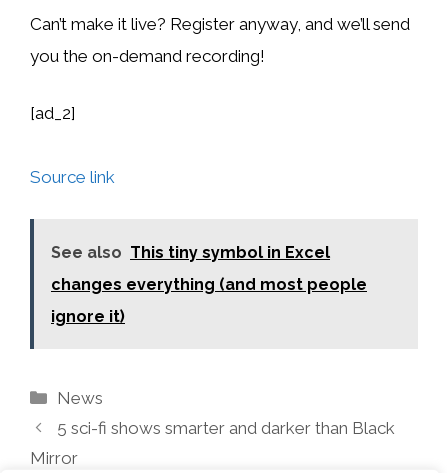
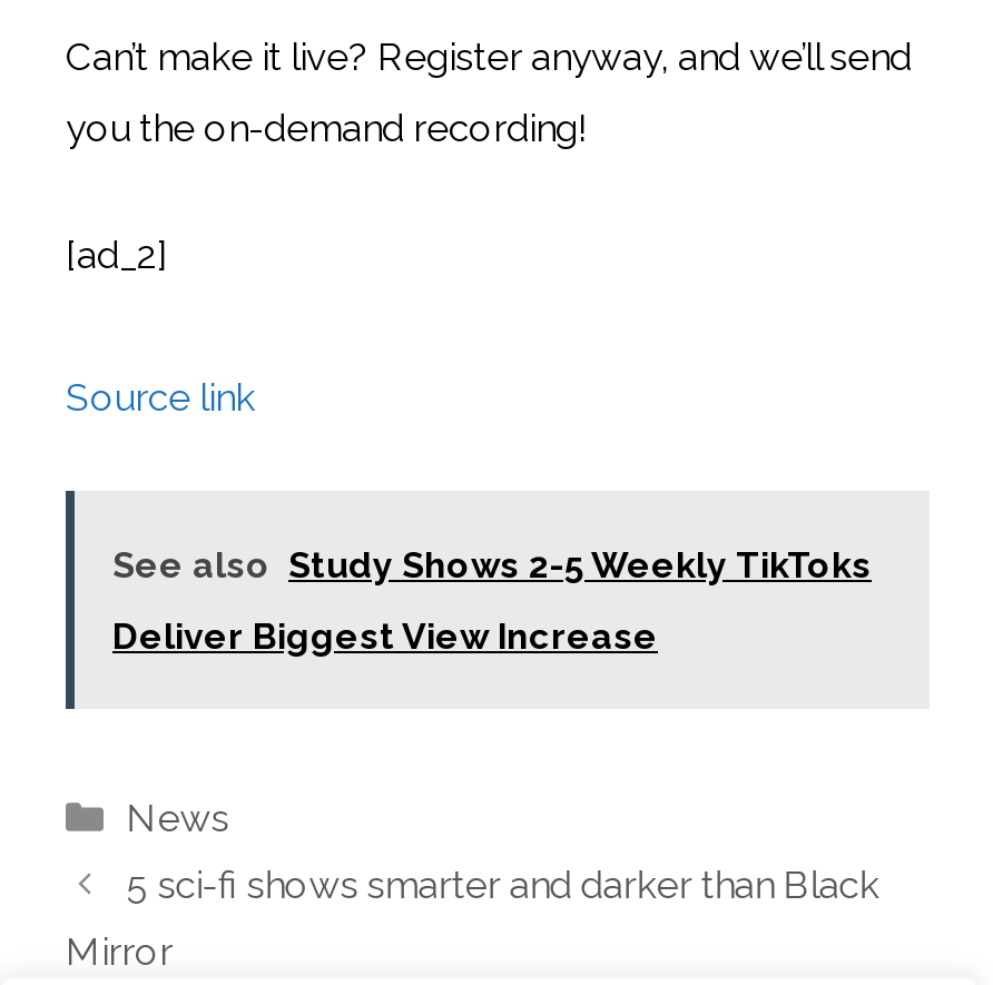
[51,243,367,326] See also This tiny symbol in Excel | changes everything (and most people | ignore it) -> [112,543,872,657] See also Study Shows 2-5 Weekly TikToks | Deliver Biggest View Increase

